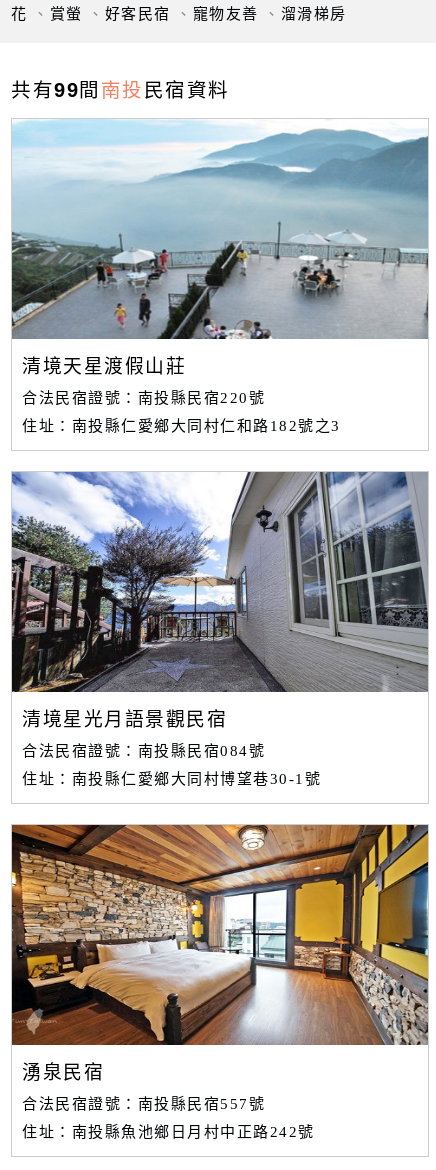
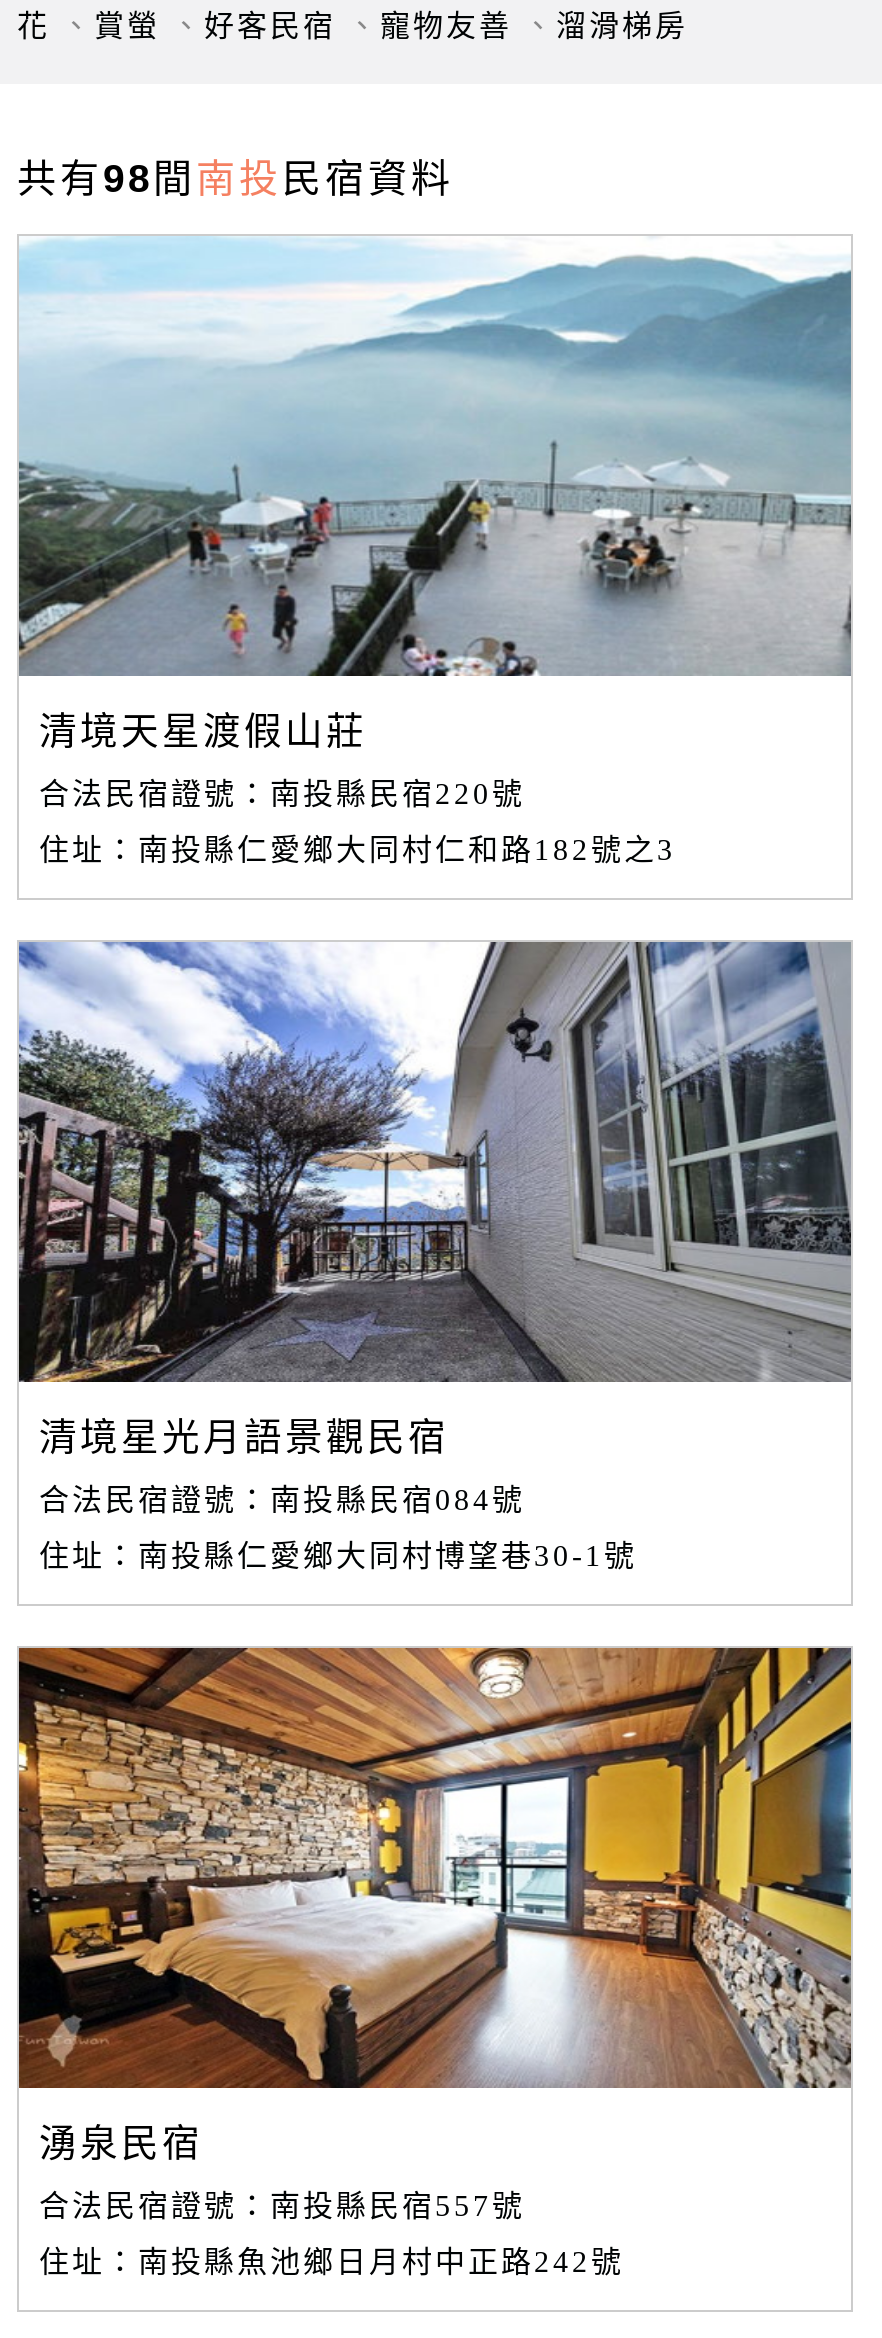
[11,79,229,101] 共有99間南投民宿資料 -> [17,156,454,200] 共有98間南投民宿資料

